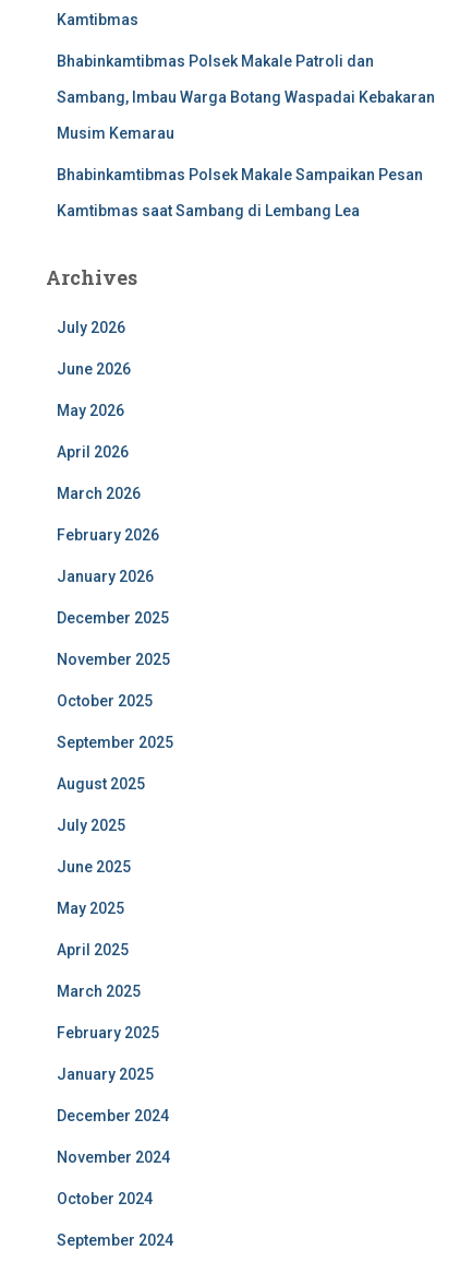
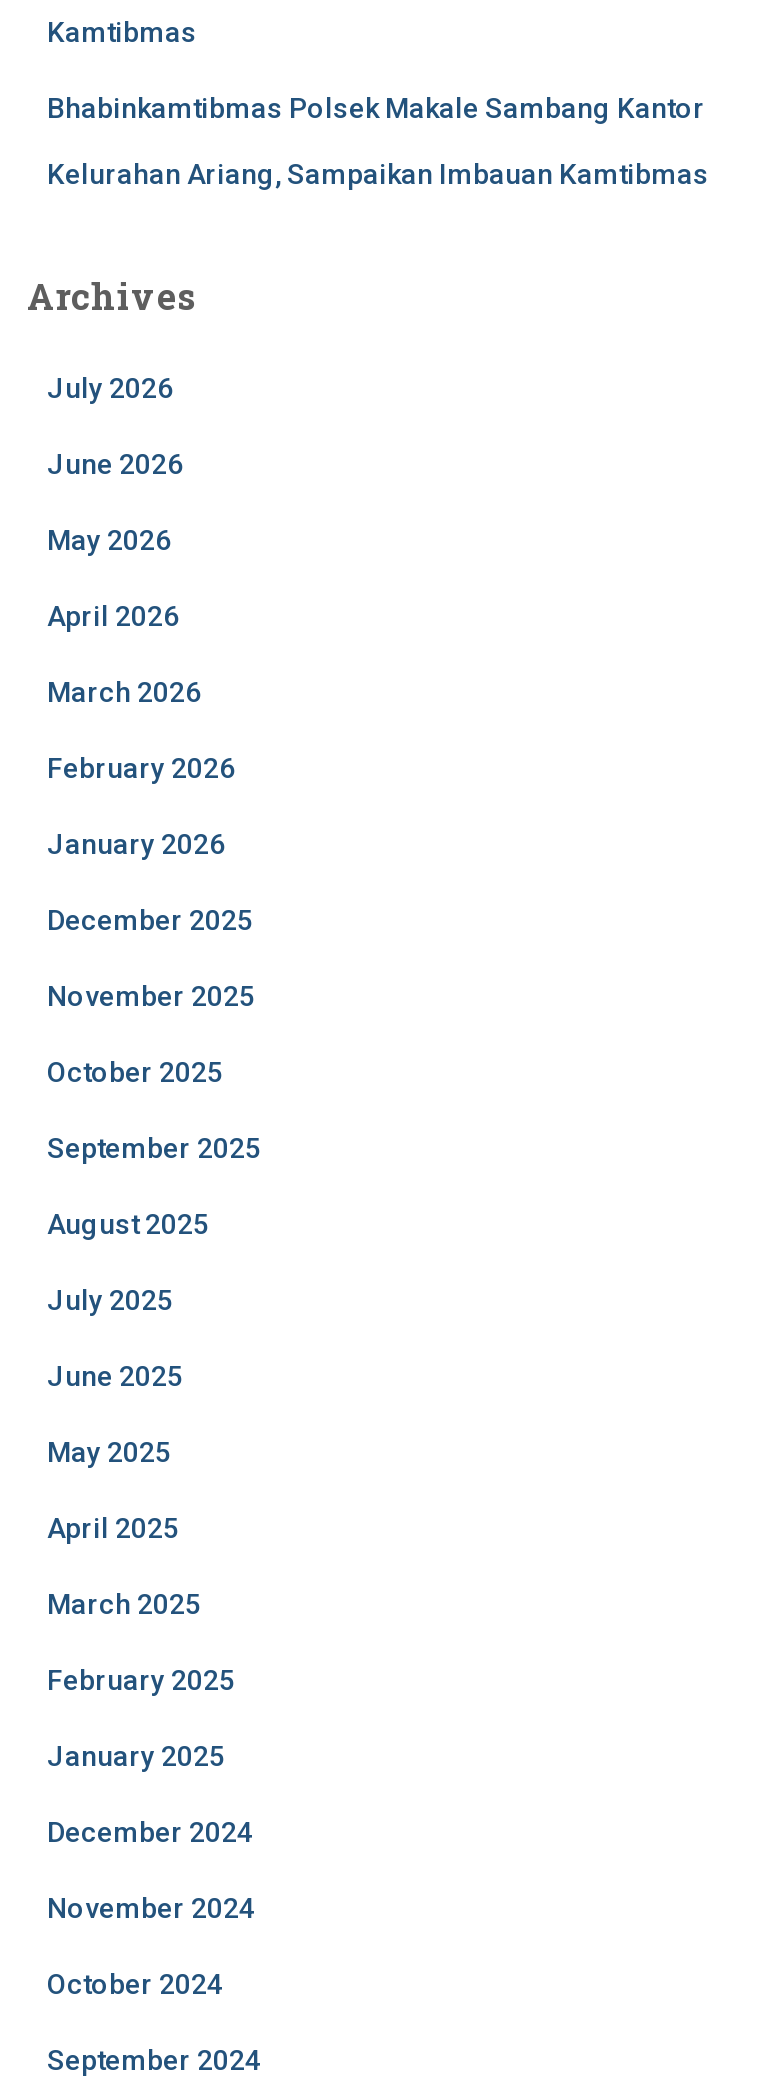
[57,53,435,220] Bhabinkamtibmas Polsek Makale Patroli dan | Sambang, Imbau Warga Botang Waspadai Kebakaran | Musim Kemarau | Bhabinkamtibmas Polsek Makale Sampaikan Pesan | Kamtibmas saat Sambang di Lembang Lea -> [47,92,709,190] Bhabinkamtibmas Polsek Makale Sambang Kantor | Kelurahan Ariang, Sampaikan Imbauan Kamtibmas

